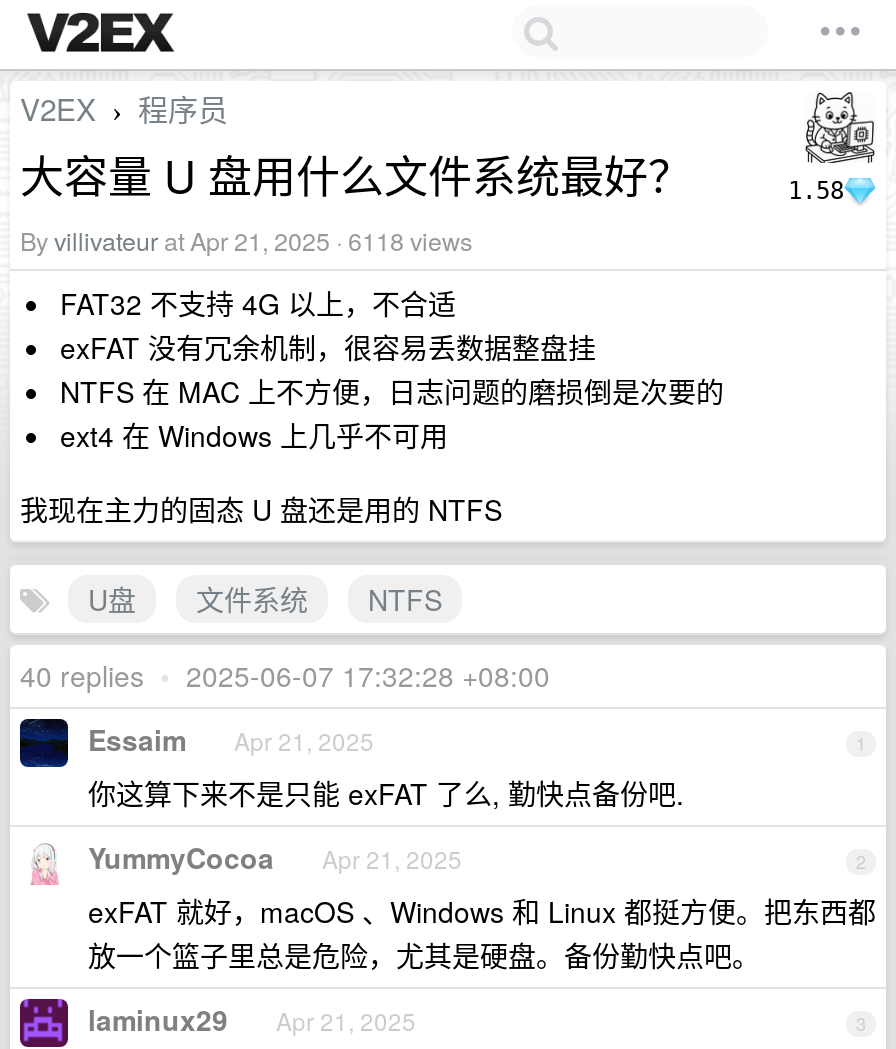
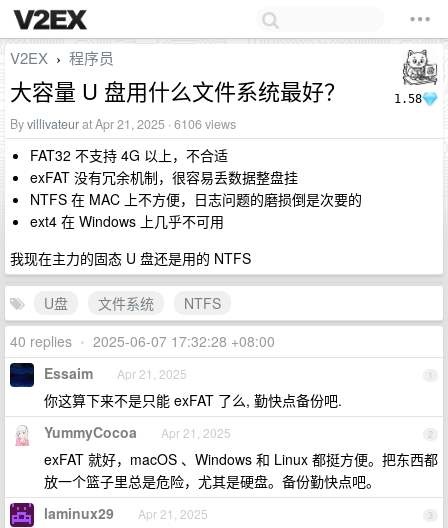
[20,223,472,259] Byvillivateur at Apr 21, 2025 · 6118 views -> [10,115,236,133] Byvillivateur at Apr 21, 2025 · 6106 views

